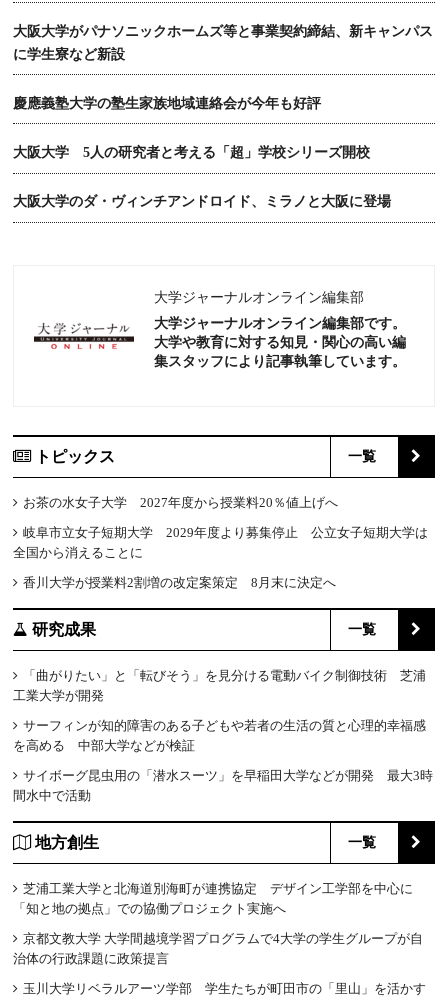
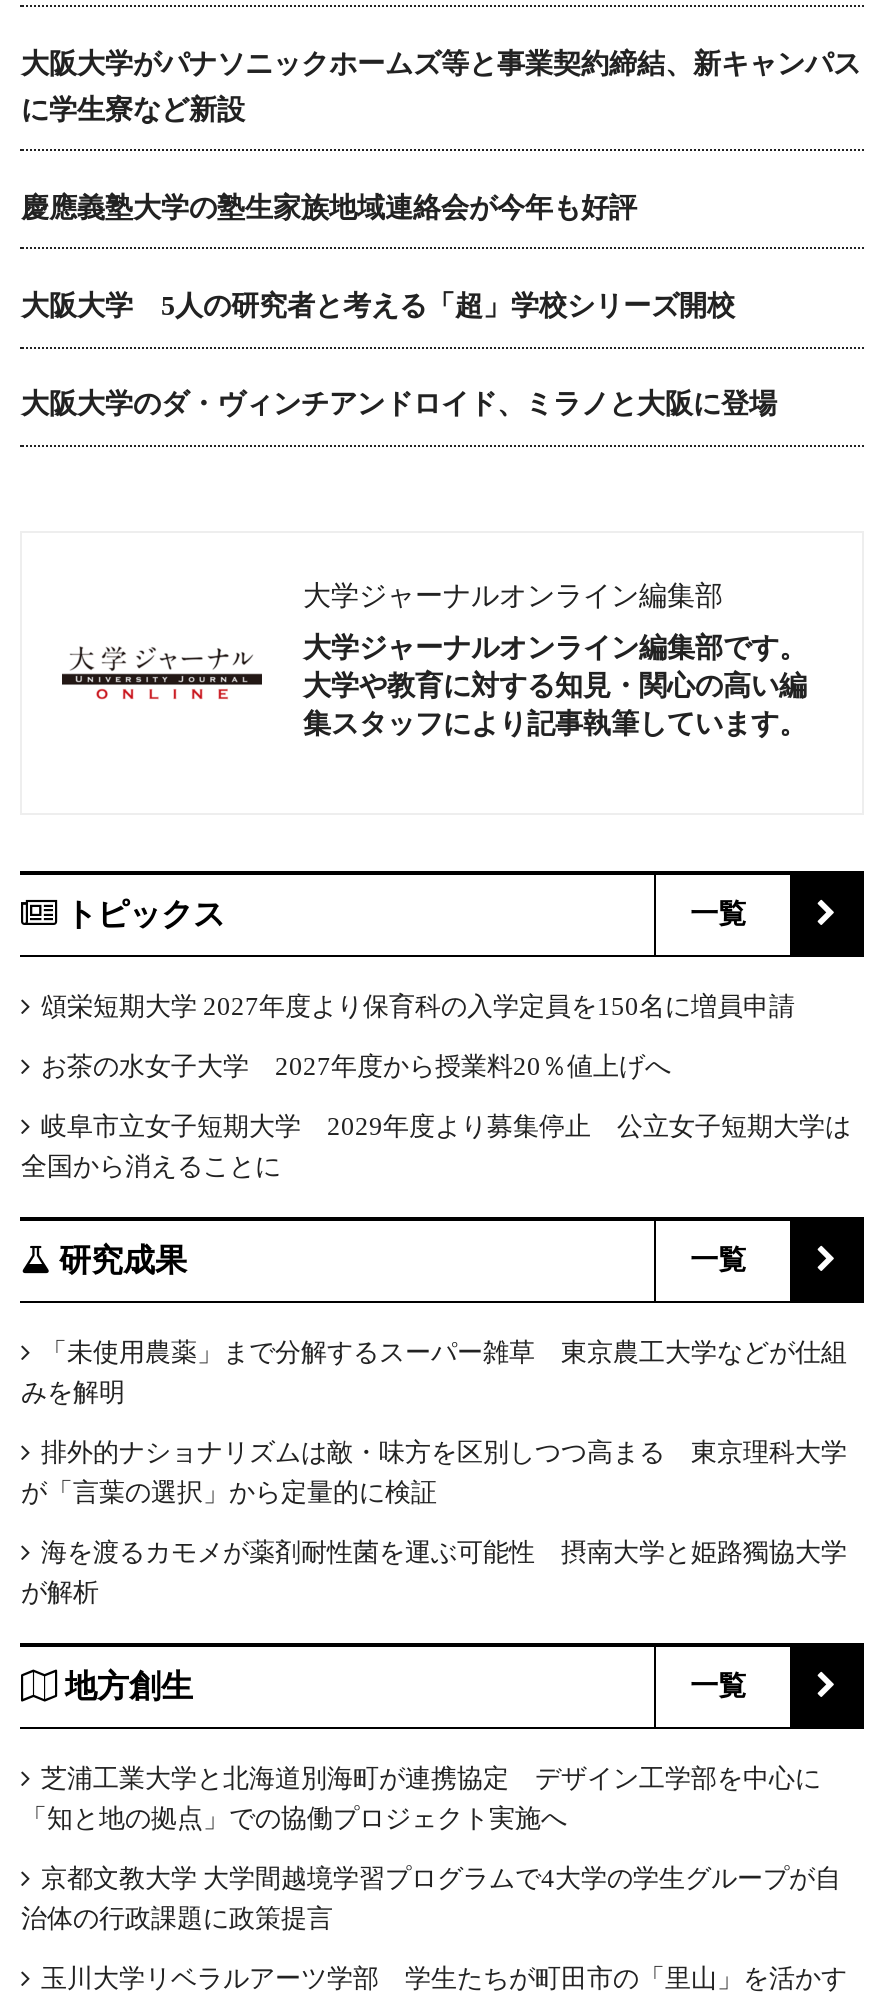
none -> [41,991,795,1021] 頌栄短期大学 2027年度より保育科の入学定員を150名に増員申請
moved [13,495,428,560] -> [21,1051,851,1181]: お茶の水女子大学 2027年度から授業料20％値上げへ | 岐阜市立女子短期大学 2029年度より募集停止 公立女子短期大学は | 全国から消えることに
[23,575,336,590] 香川大学が授業料2割増の改定案策定 8月末に決定へ -> none
[13,668,426,703] 「曲がりたい」と「転びそう」を見分ける電動バイク制御技術 芝浦 | 工業大学が開発 -> [21,1337,847,1407] 「未使用農薬」まで分解するスーパー雑草 東京農工大学などが仕組 | みを解明
[13,718,426,753] サーフィンが知的障害のある子どもや若者の生活の質と心理的幸福感 | を高める 中部大学などが検証 -> [21,1437,847,1507] 排外的ナショナリズムは敵・味方を区別しつつ高まる 東京理科大学 | が「言葉の選択」から定量的に検証
[13,768,433,803] サイボーグ昆虫用の「潜水スーツ」を早稲田大学などが開発 最大3時 | 間水中で活動 -> [21,1537,847,1607] 海を渡るカモメが薬剤耐性菌を運ぶ可能性 摂南大学と姫路獨協大学 | が解析

